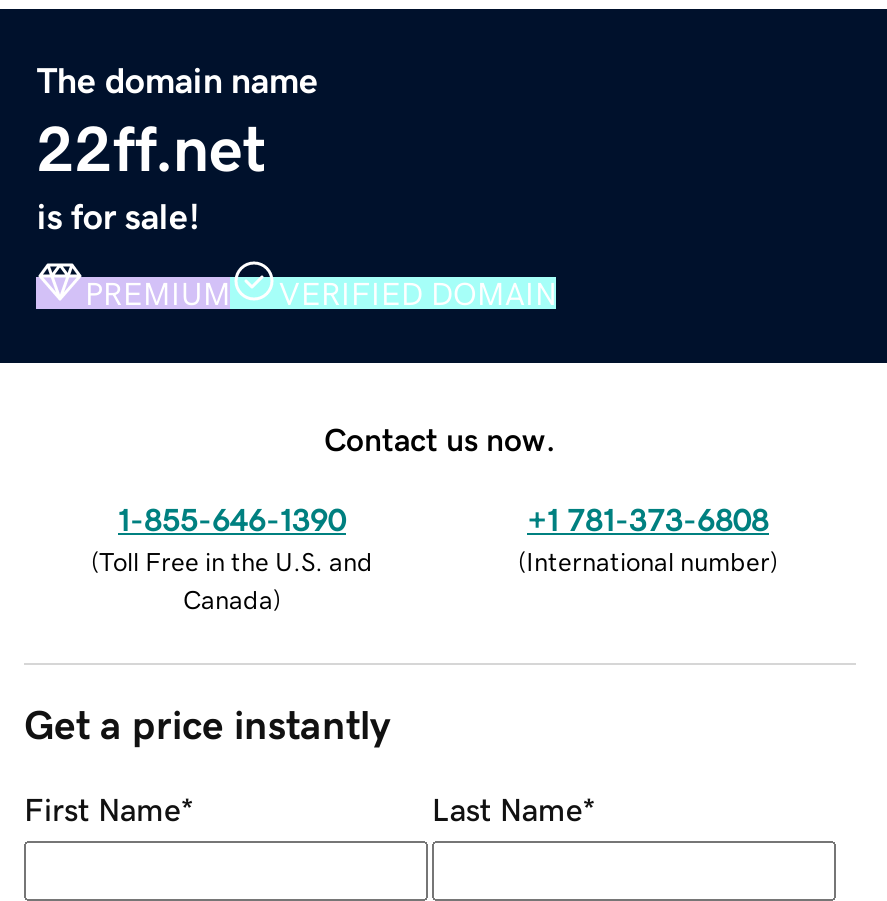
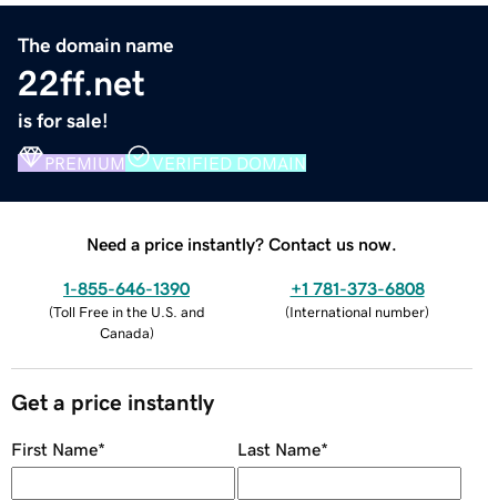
[324,422,556,454] Contact us now. -> [87,235,397,252] Need a price instantly? Contact us now.

